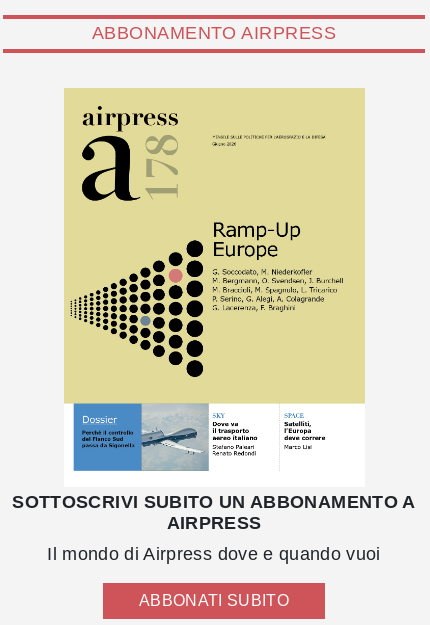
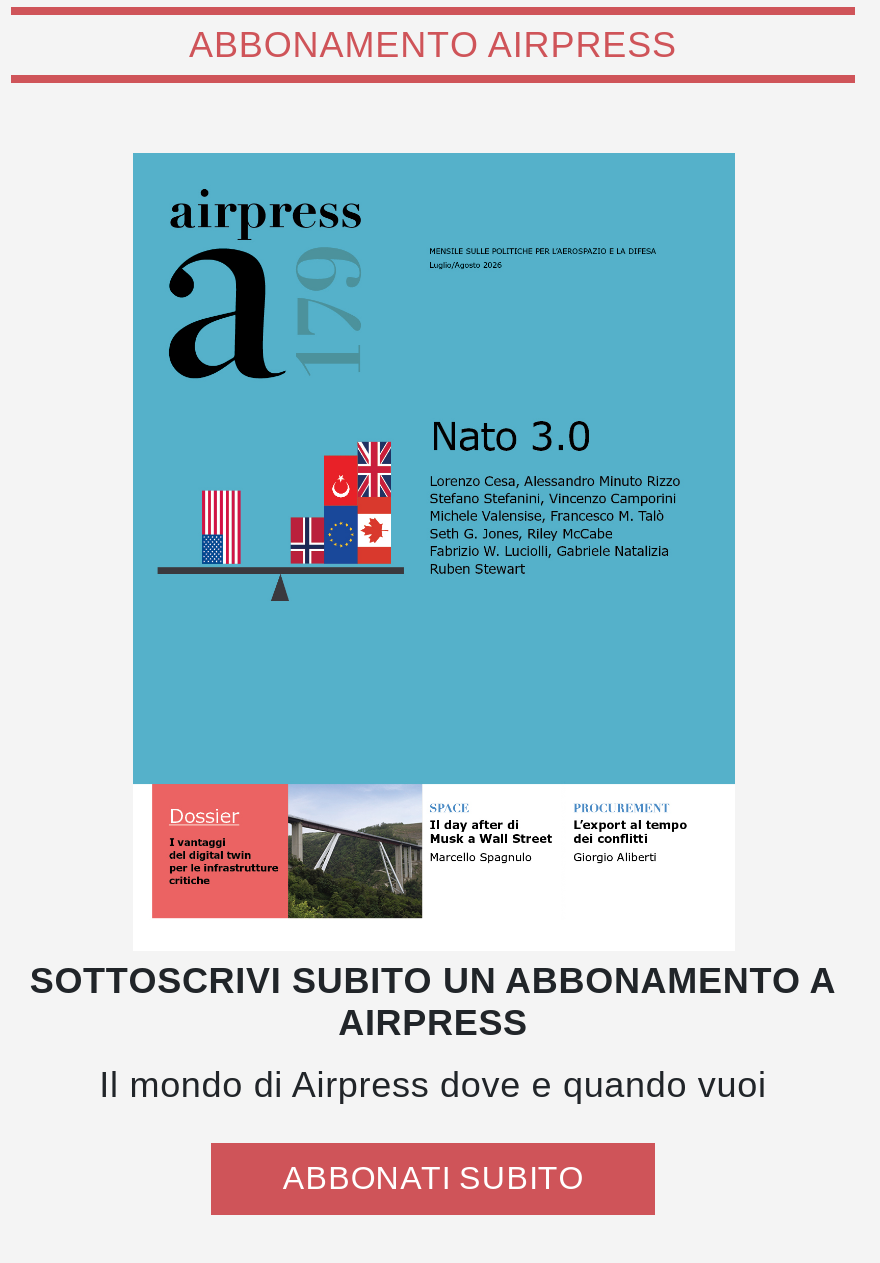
[64,88,365,472] [image] -> [131,152,737,920] [image]

